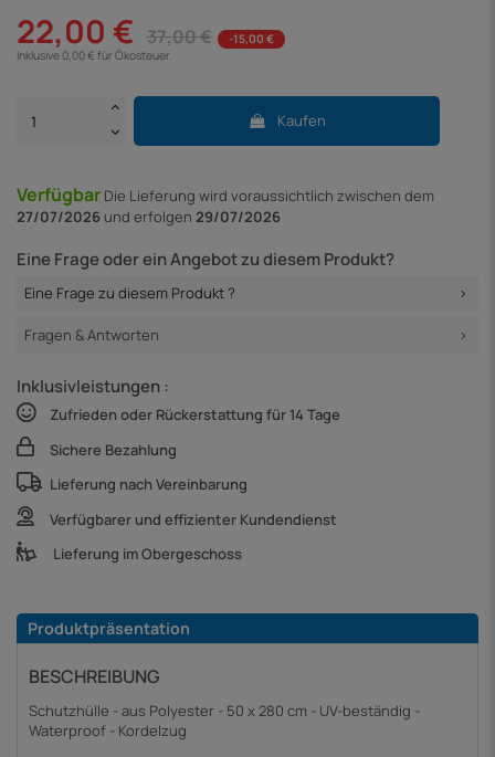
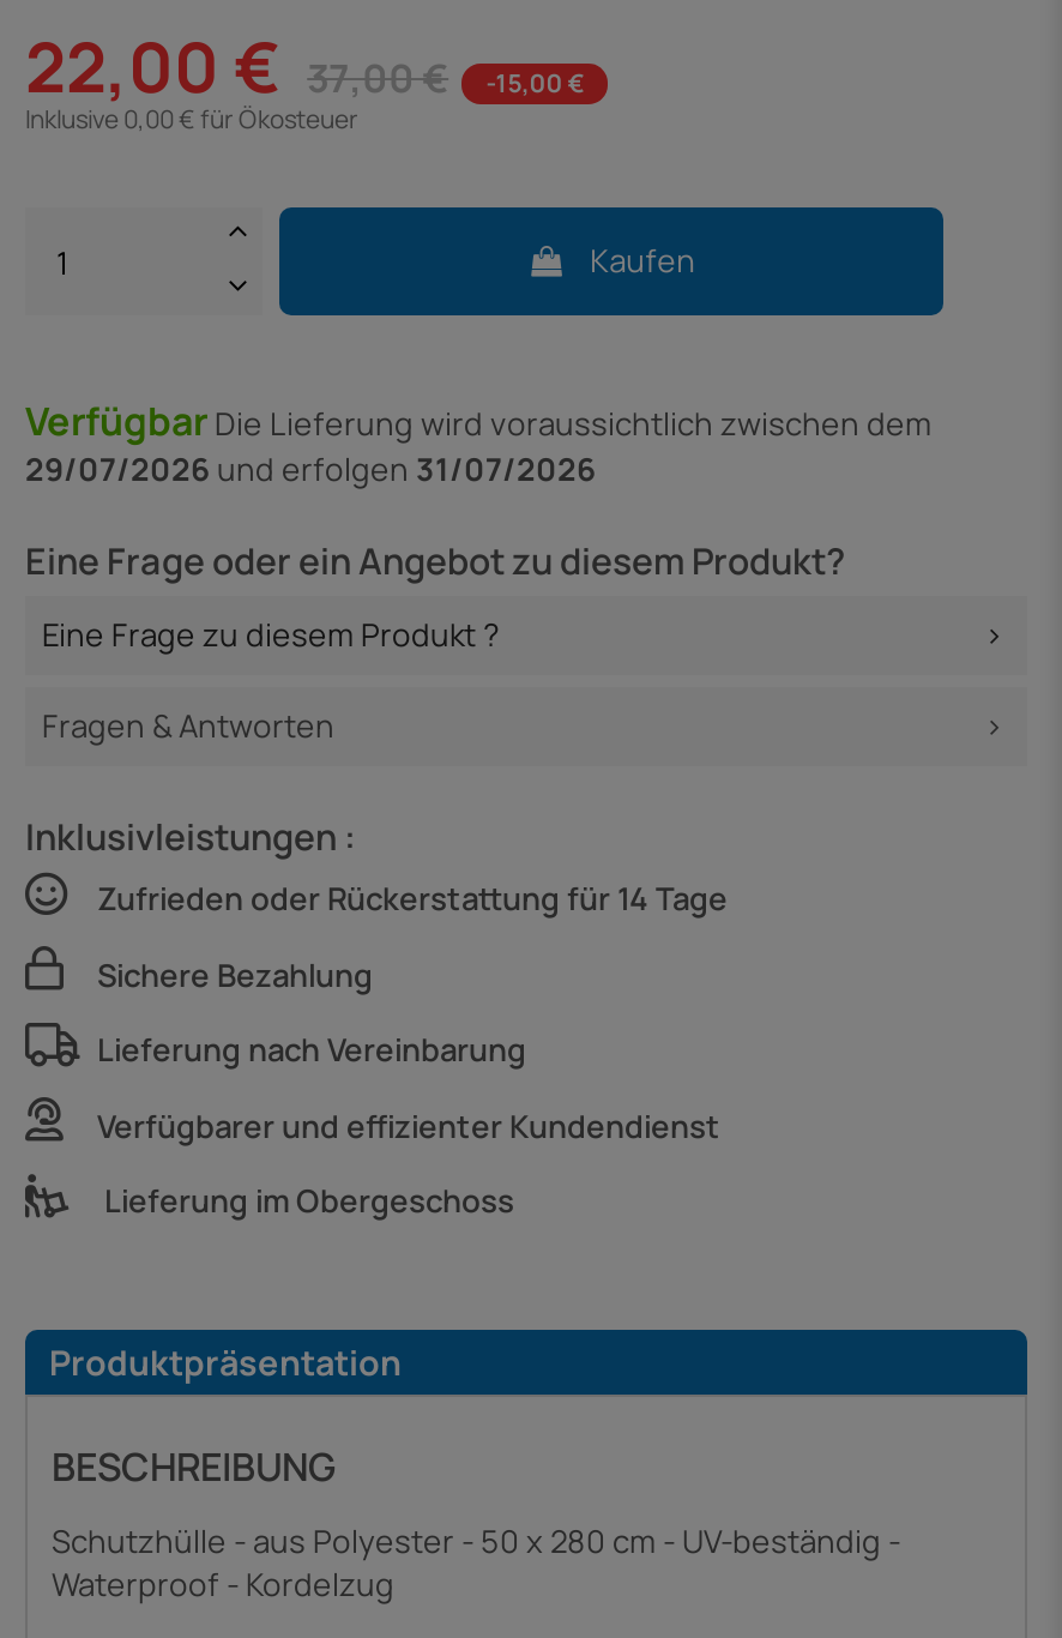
[17,206,281,226] 27/07/2026 und erfolgen 29/07/2026 -> [25,447,596,490] 29/07/2026 und erfolgen 31/07/2026

